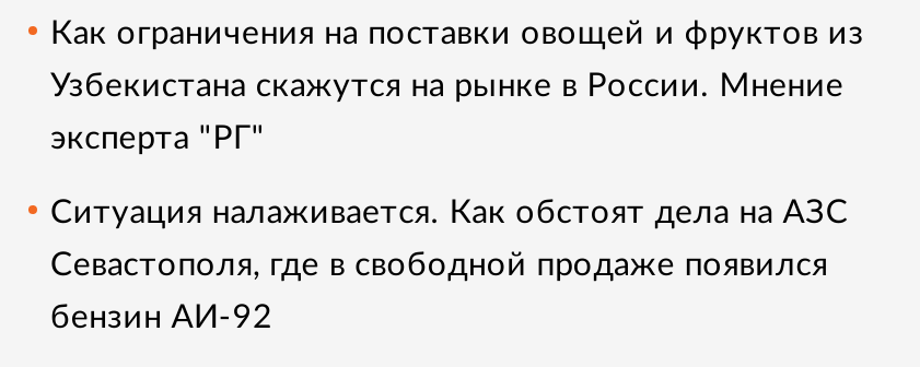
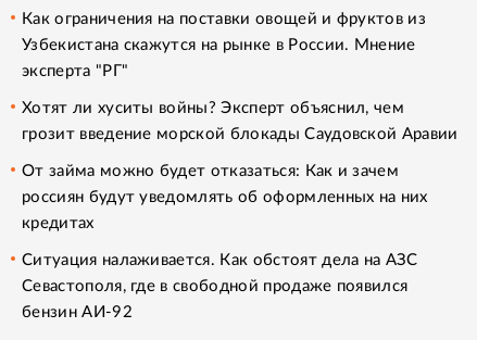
none -> [22,99,458,231] Хотят ли хуситы войны? Эксперт объяснил, чем | грозит введение морской блокады Саудовской Аравии | От займа можно будет отказаться: Как и зачем | россиян будут уведомлять об оформленных на них | кредитах

